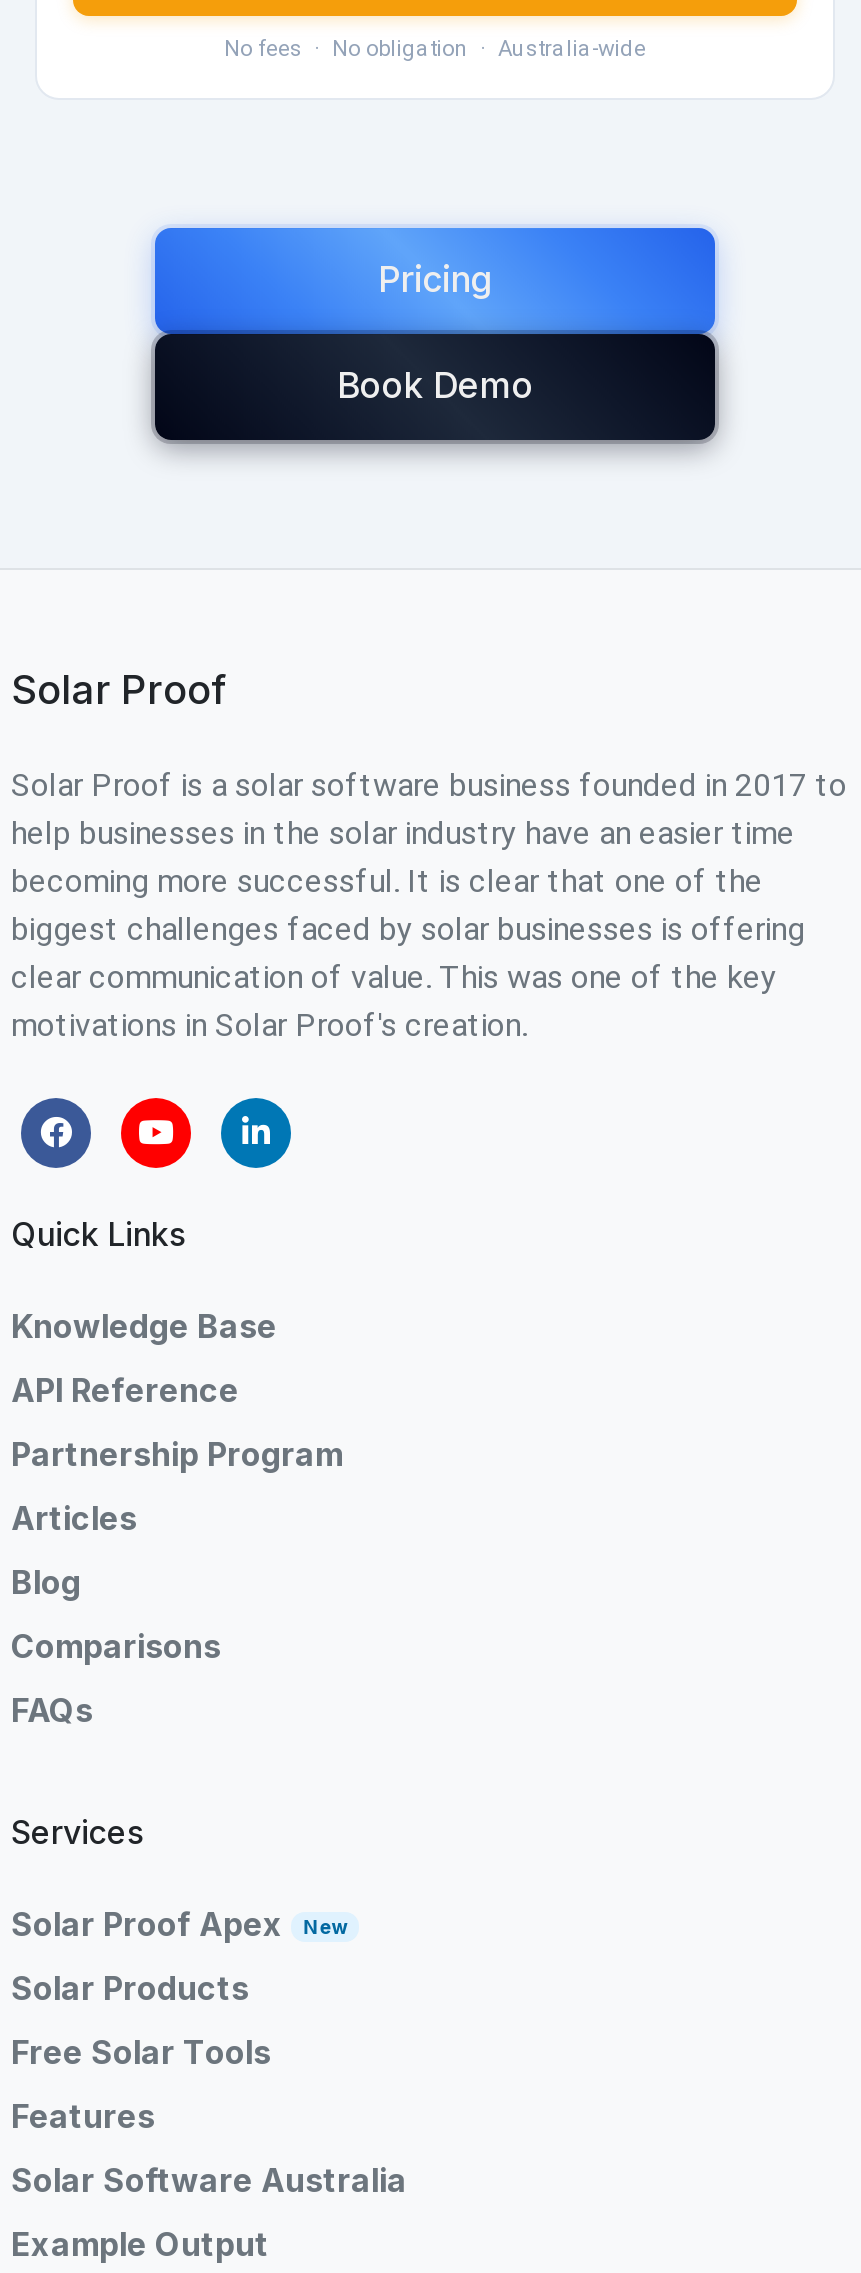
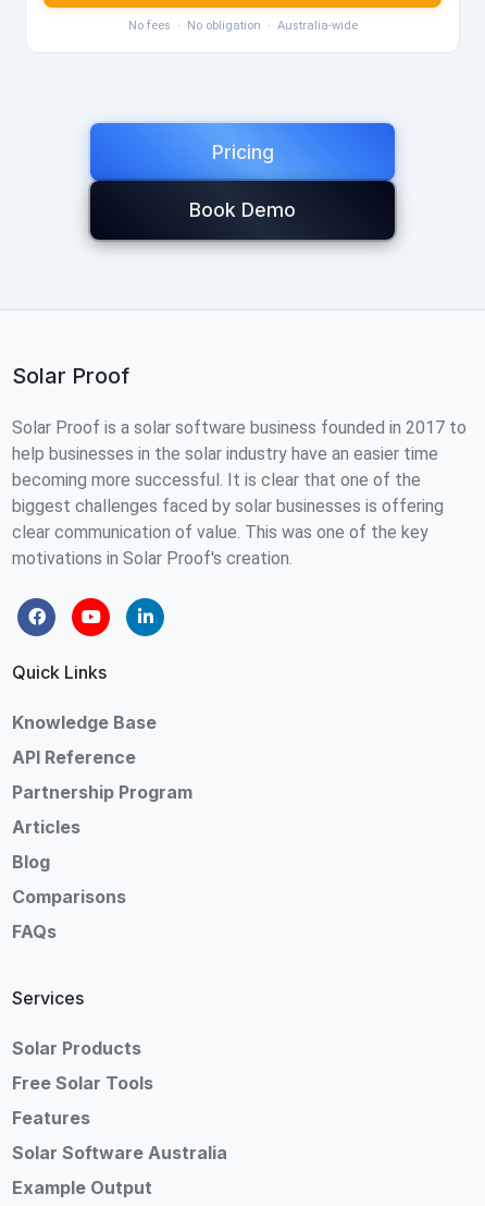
[11,1903,347,1943] Solar Proof Apex New -> none

